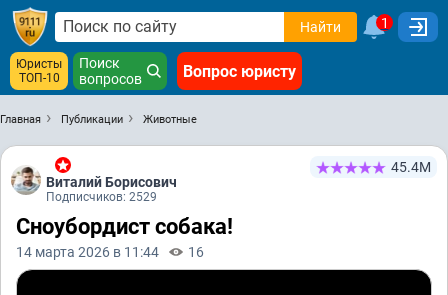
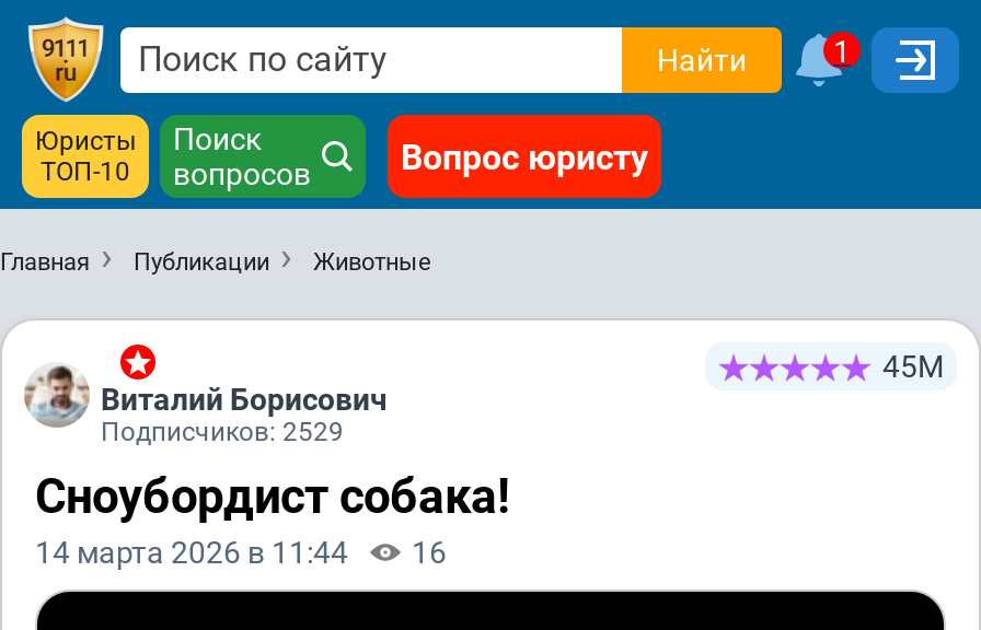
[391,159,431,175] 45.4М -> [882,349,944,384] 45М

